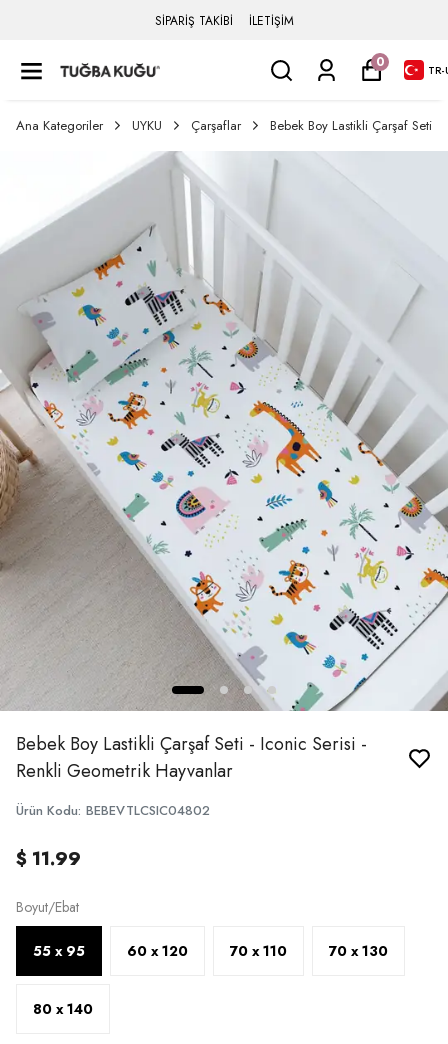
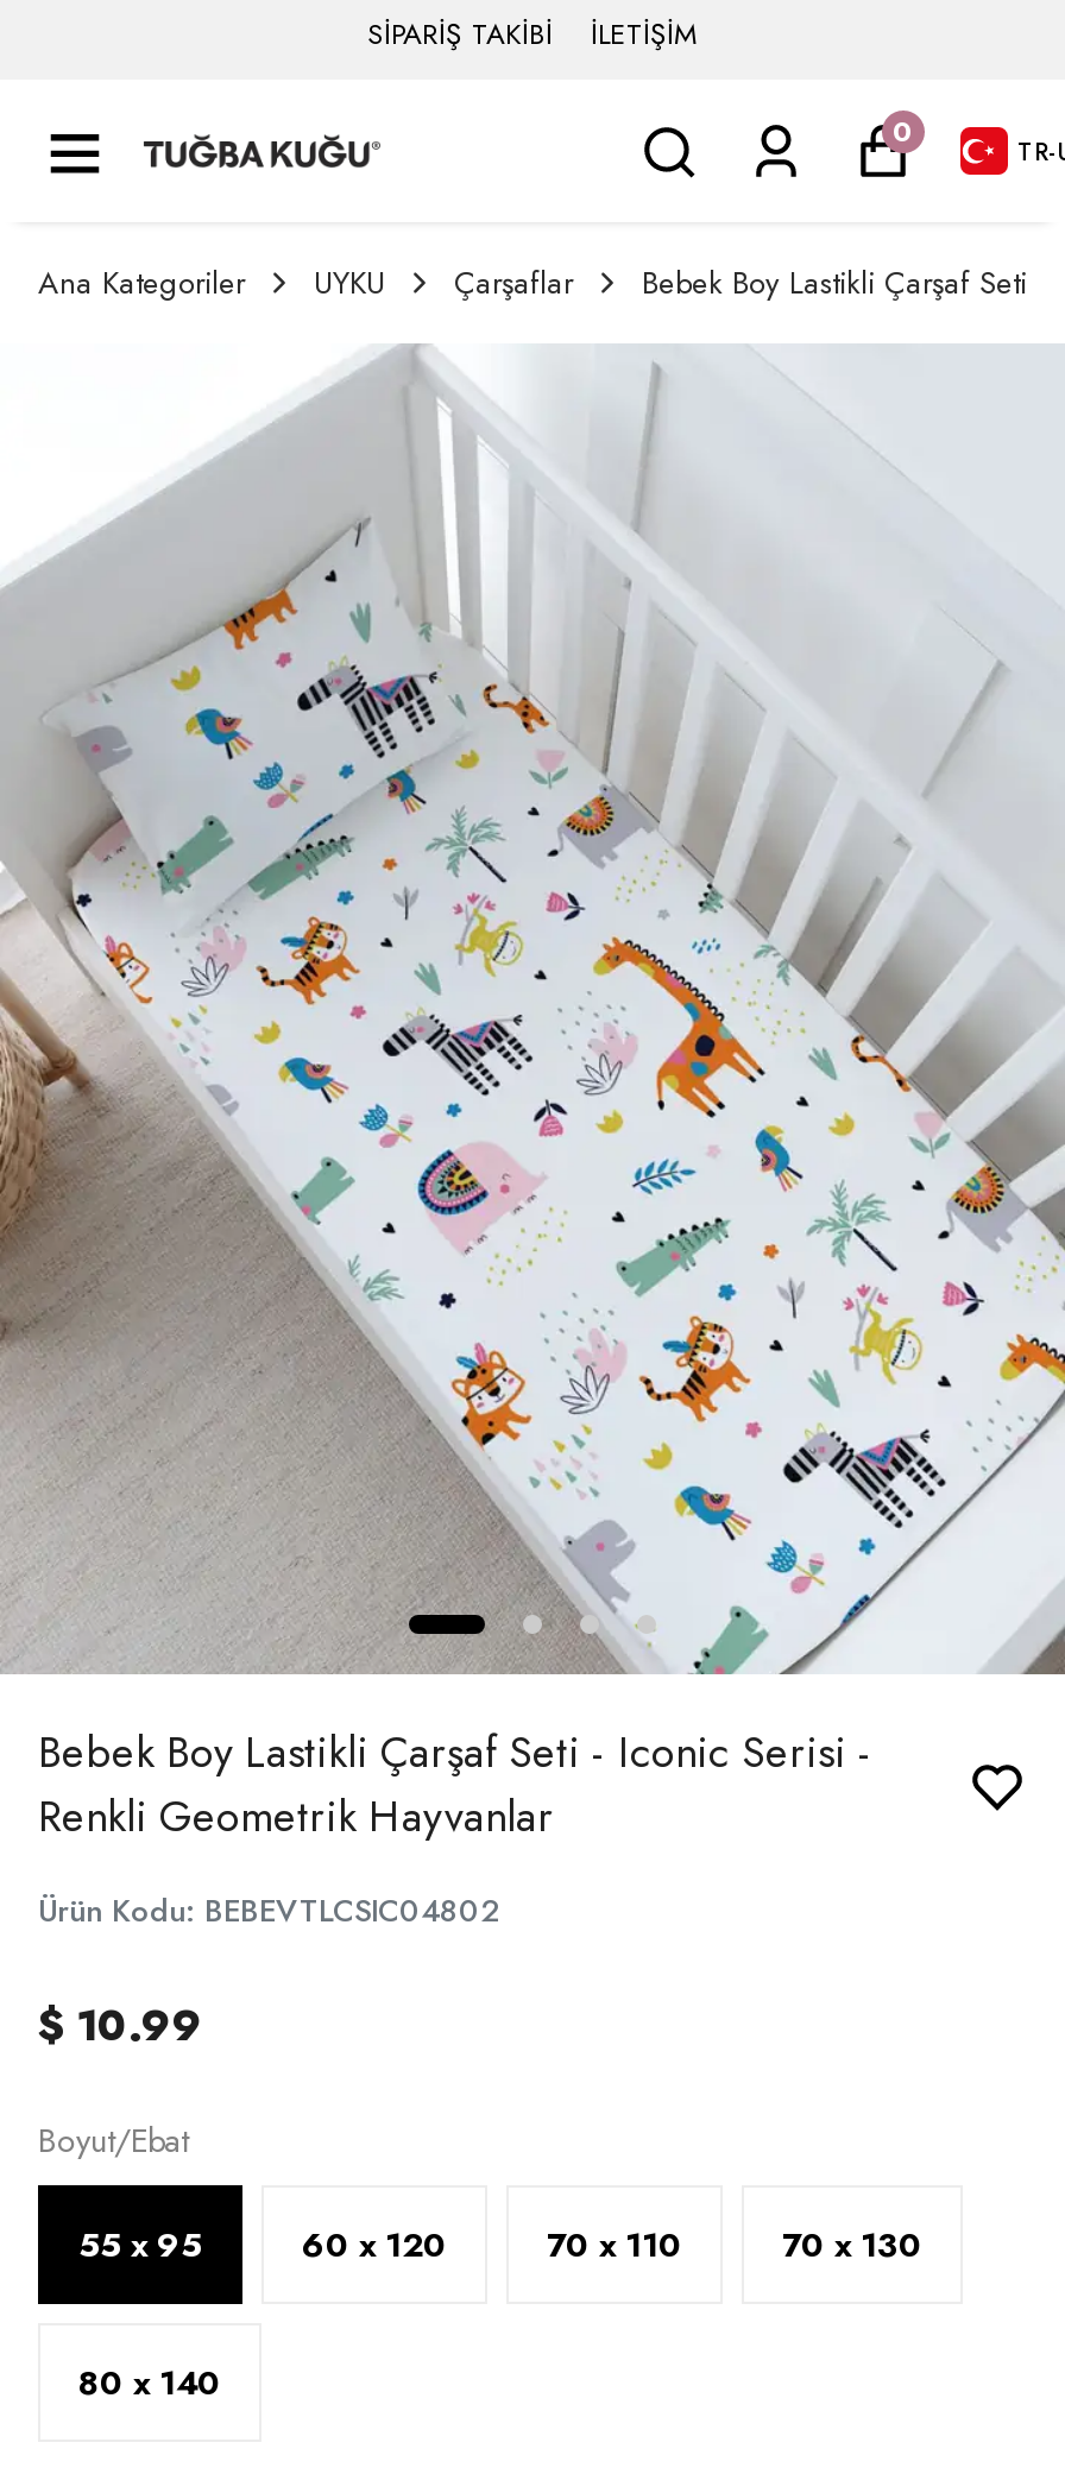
[16,846,81,872] $ 11.99 -> [38,1995,202,2057] $ 10.99

